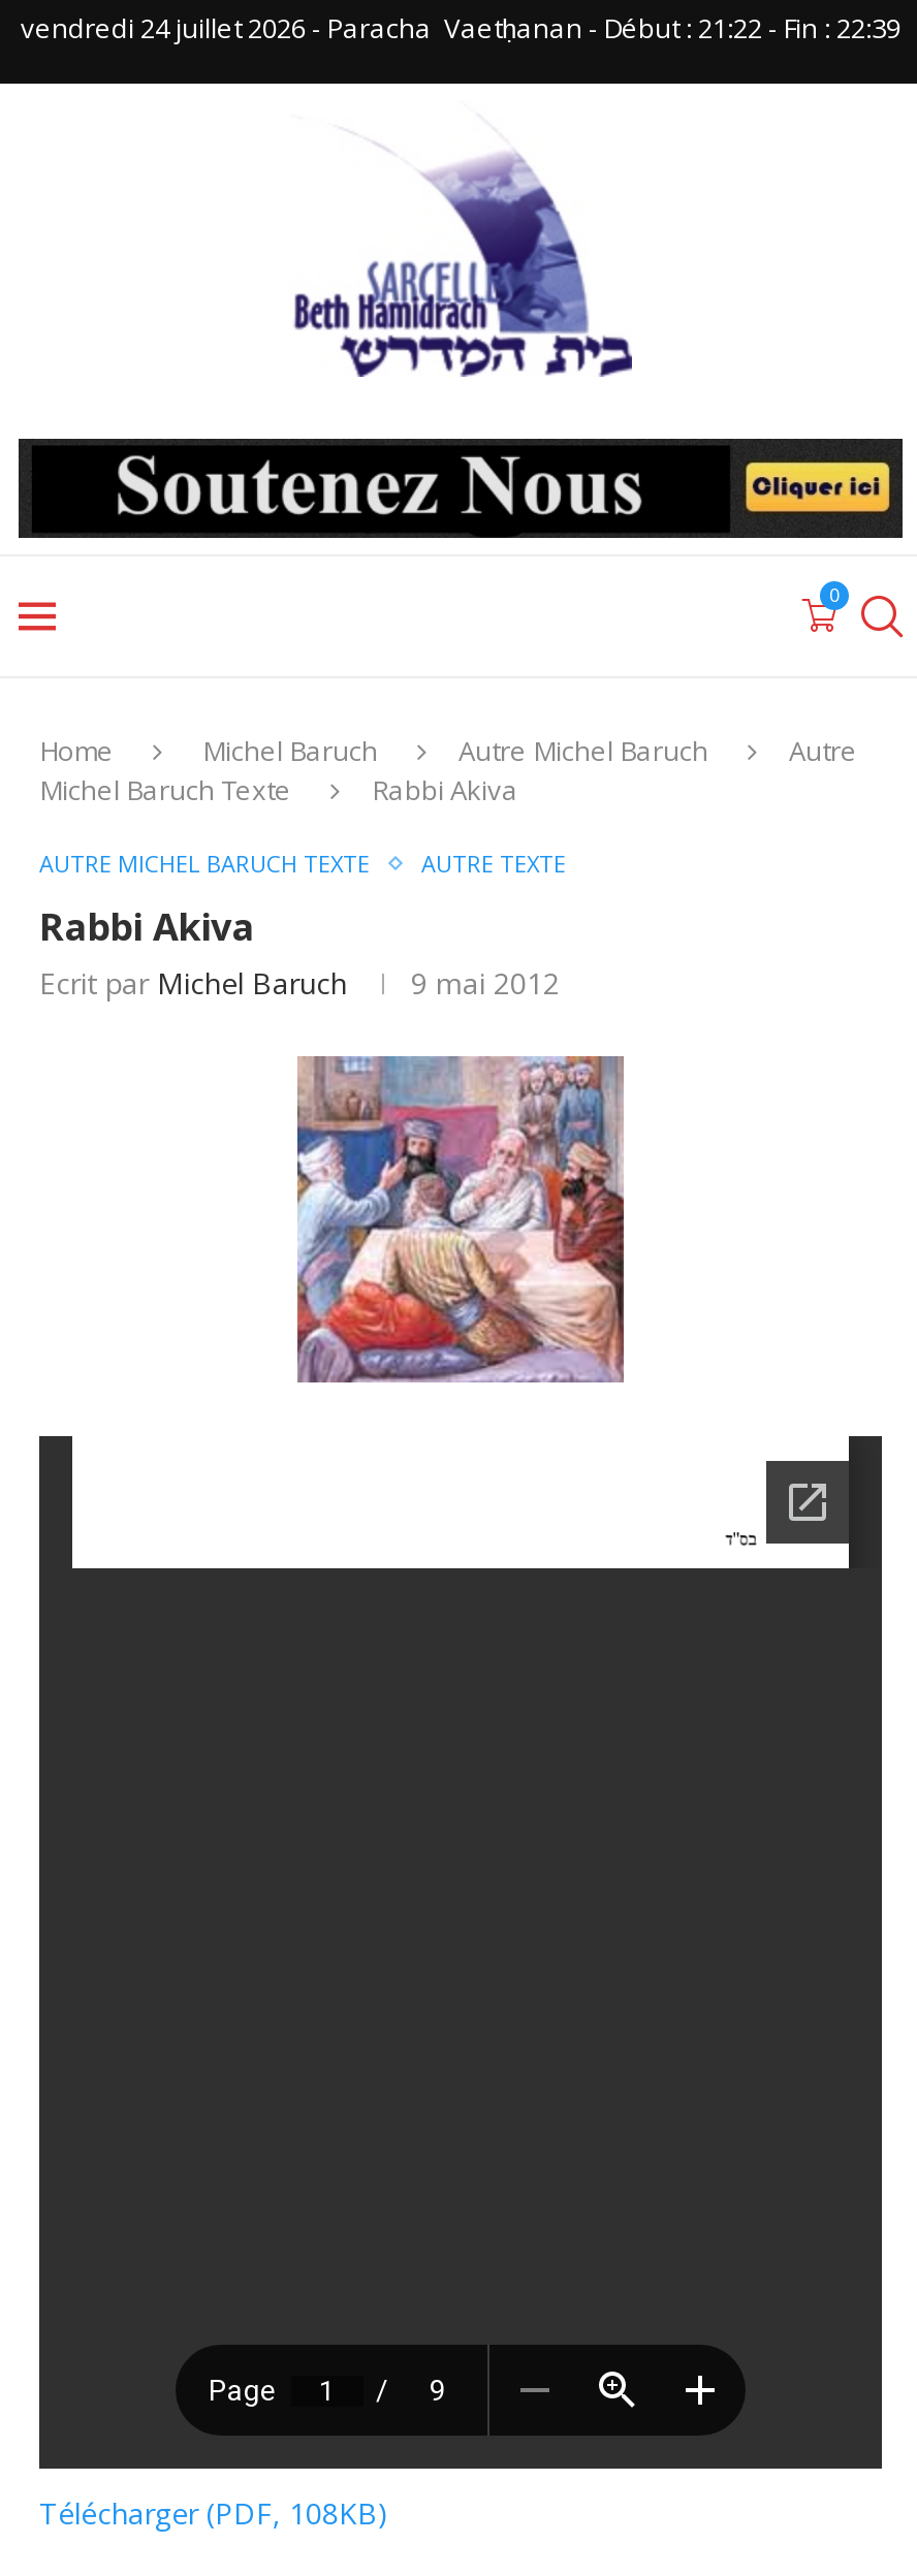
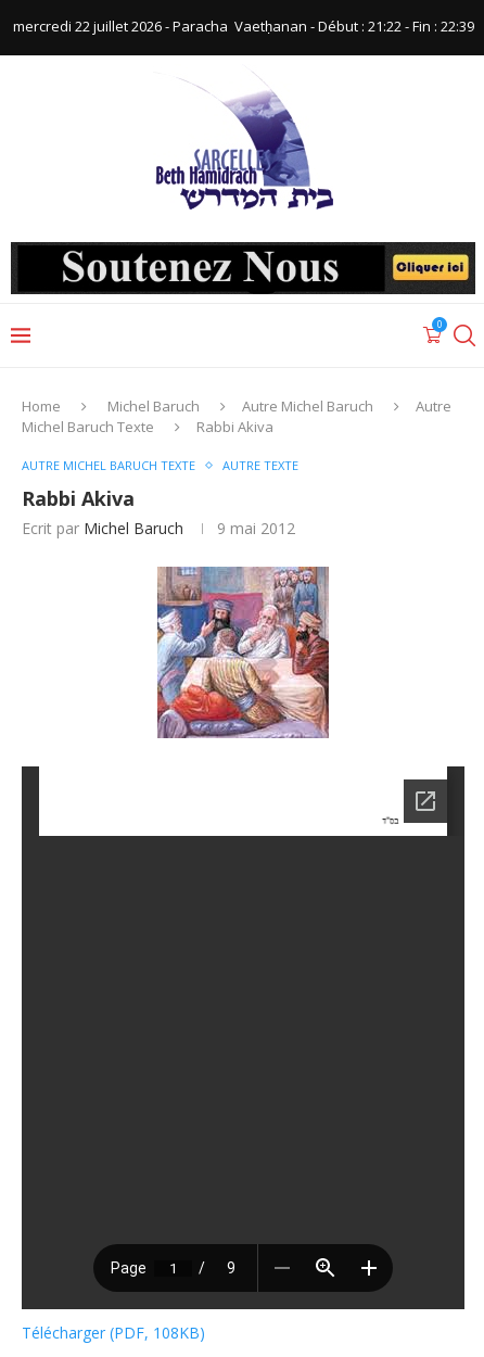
[21,9,900,46] vendredi 24 juillet 2026 - Paracha Vaetḥanan - Début : 21:22 - Fin : 22:39 -> [12,16,474,36] mercredi 22 juillet 2026 - Paracha Vaetḥanan - Début : 21:22 - Fin : 22:39

